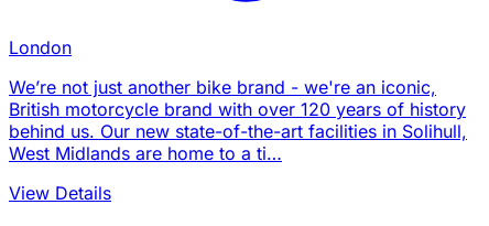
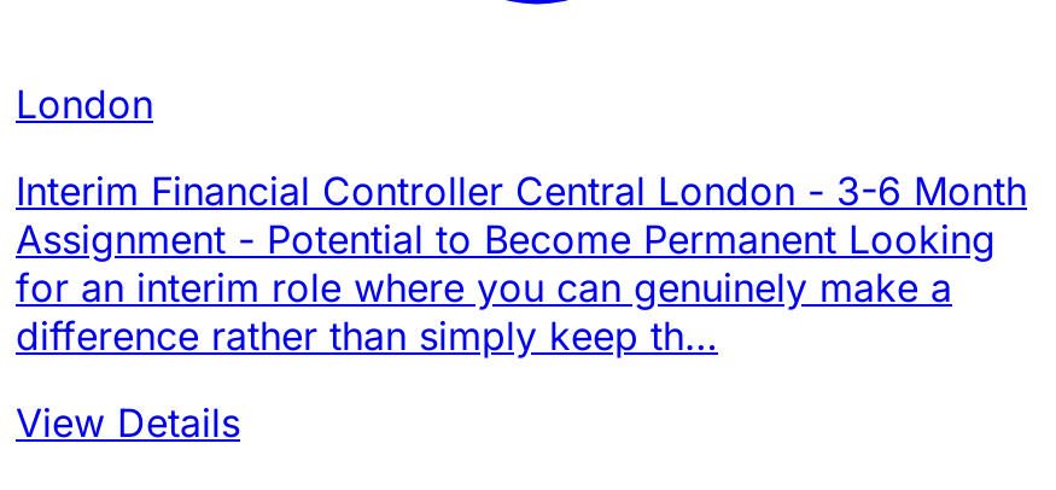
[9,76,467,164] We’re not just another bike brand - we're an iconic, | British motorcycle brand with over 120 years of history | behind us. Our new state-of-the-art facilities in Solihull, | West Midlands are home to a ti… -> [16,166,1027,359] Interim Financial Controller Central London - 3-6 Month | Assignment - Potential to Become Permanent Looking | for an interim role where you can genuinely make a | difference rather than simply keep th…

